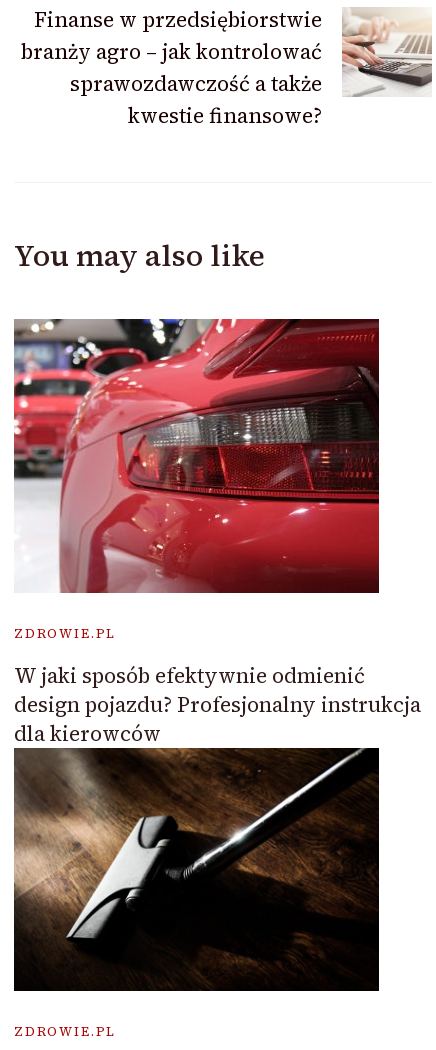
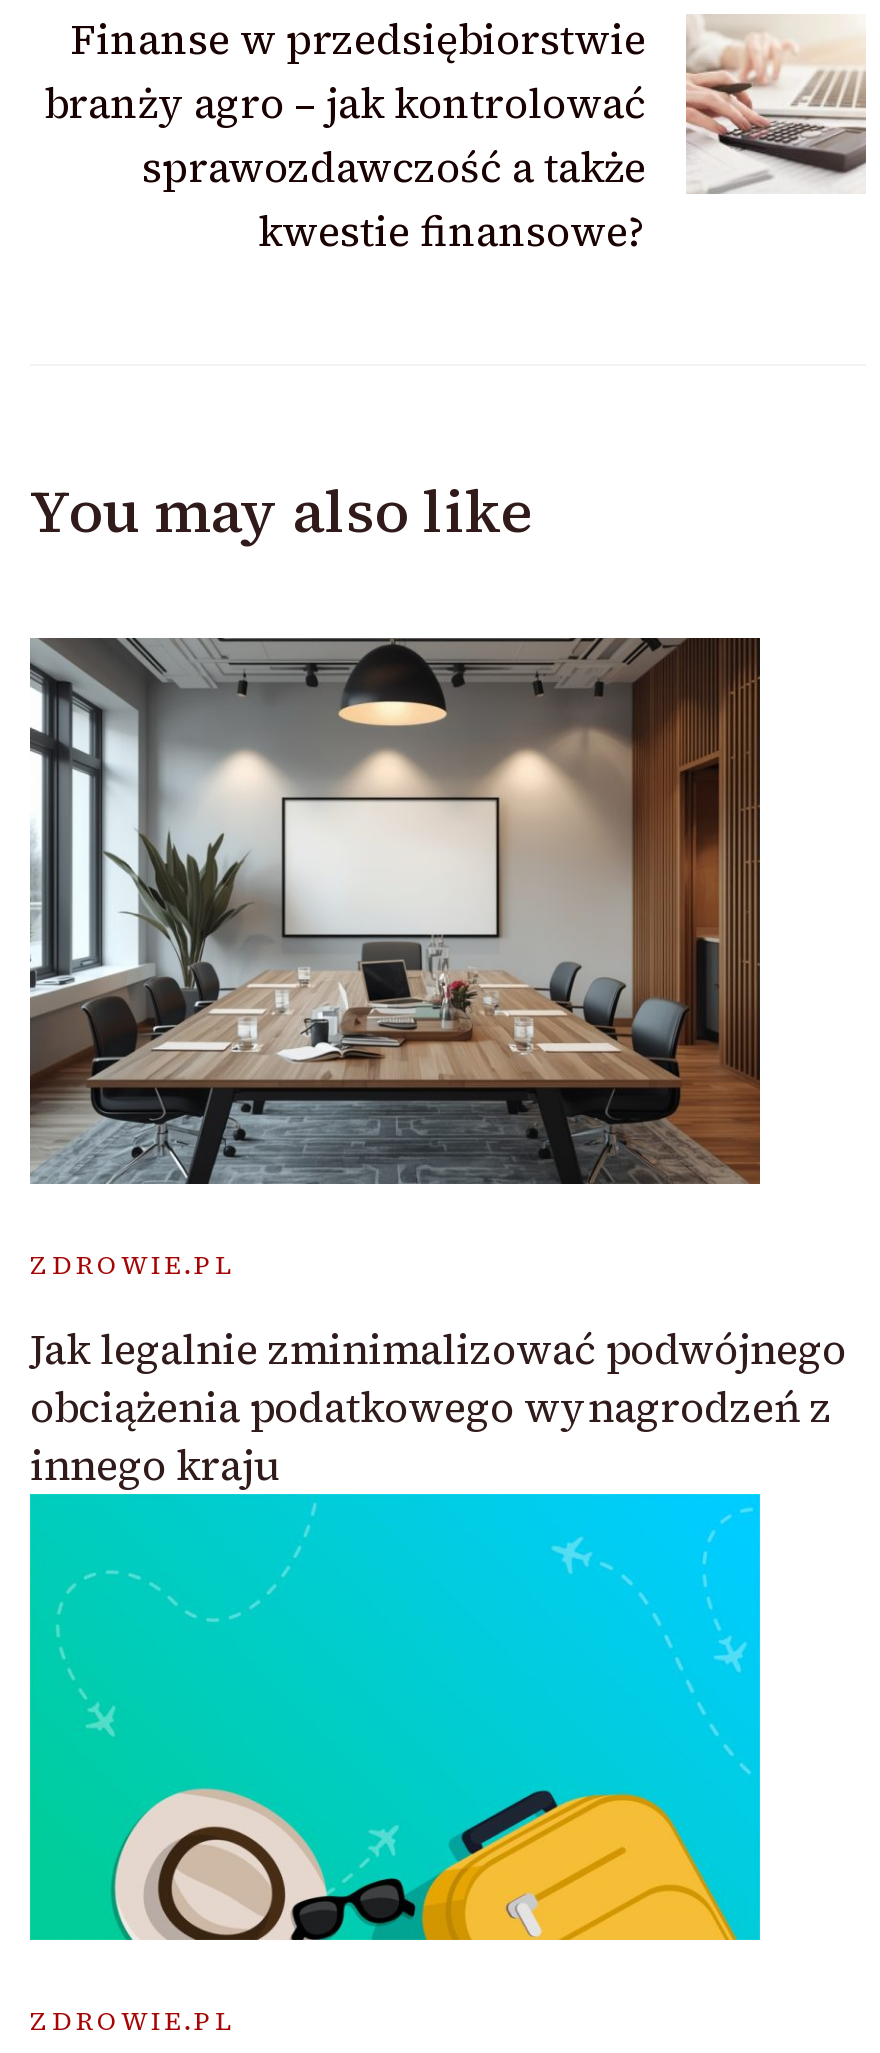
[13,318,380,594] [image] -> [28,636,762,1186] [image]
[13,661,421,992] [image] | W jaki sposób efektywnie odmienić | design pojazdu? Profesjonalny instrukcja | dla kierowców -> [28,1321,846,1942] [image] | Jak legalnie zminimalizować podwójnego | obciążenia podatkowego wynagrodzeń z | innego kraju

